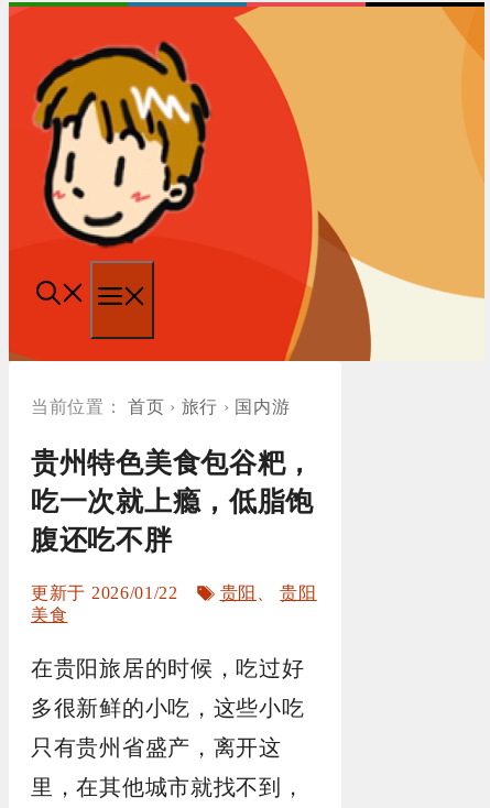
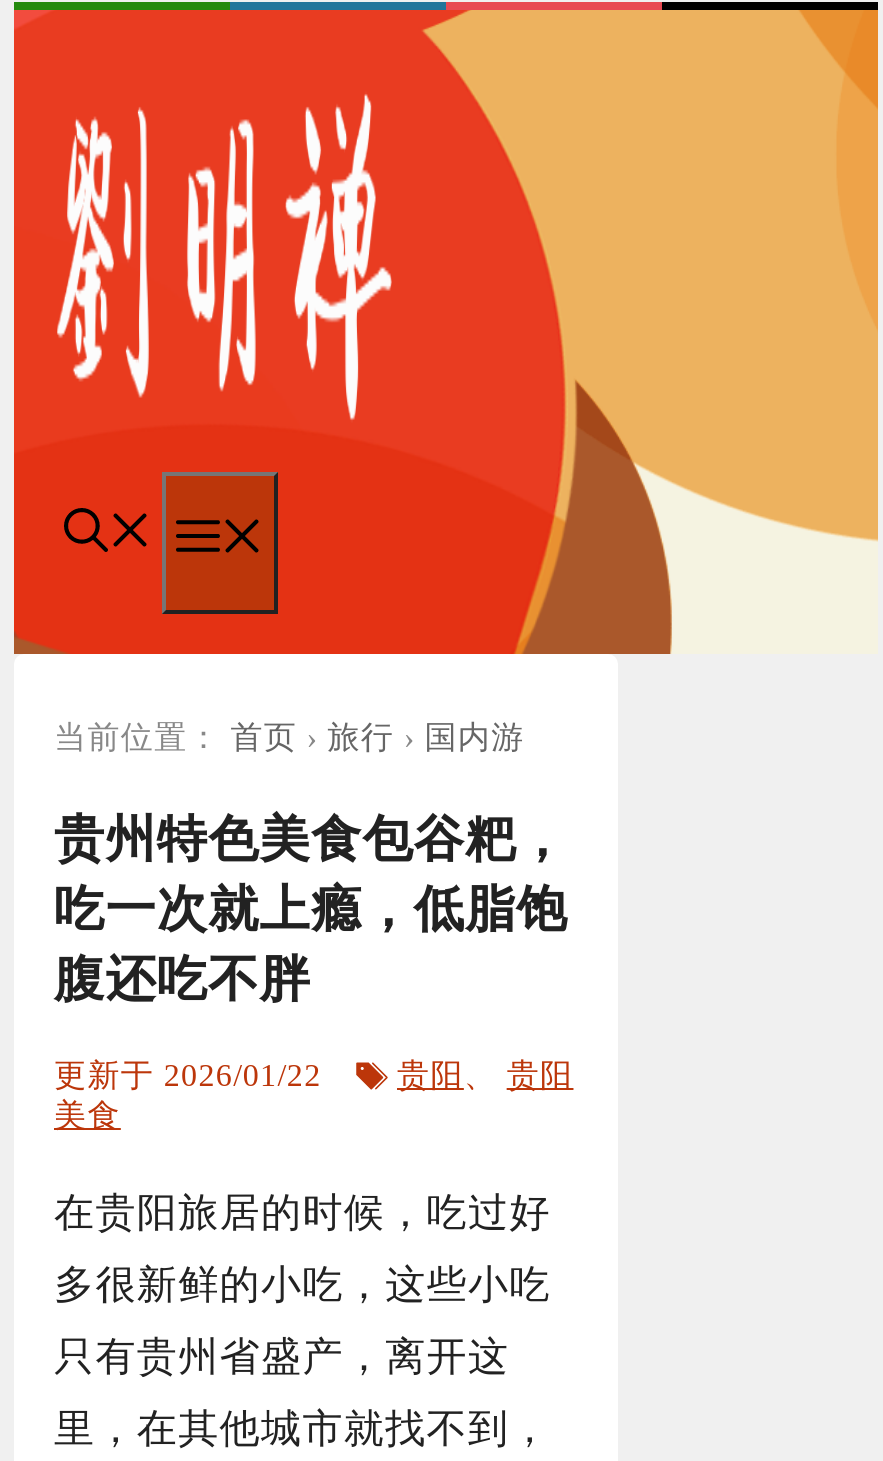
[33,41,217,249] [image] -> [56,74,394,448] [image]

